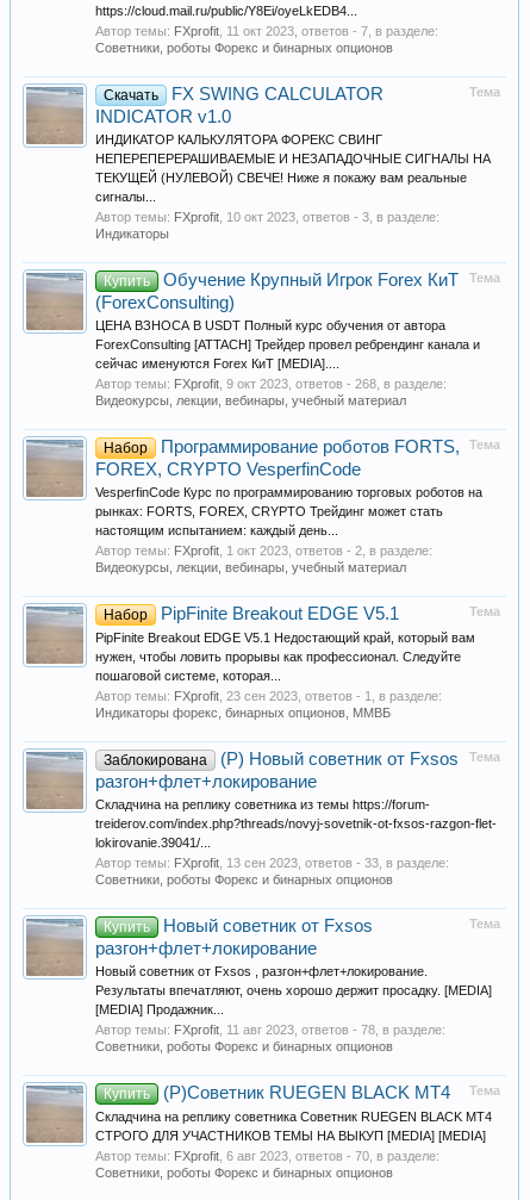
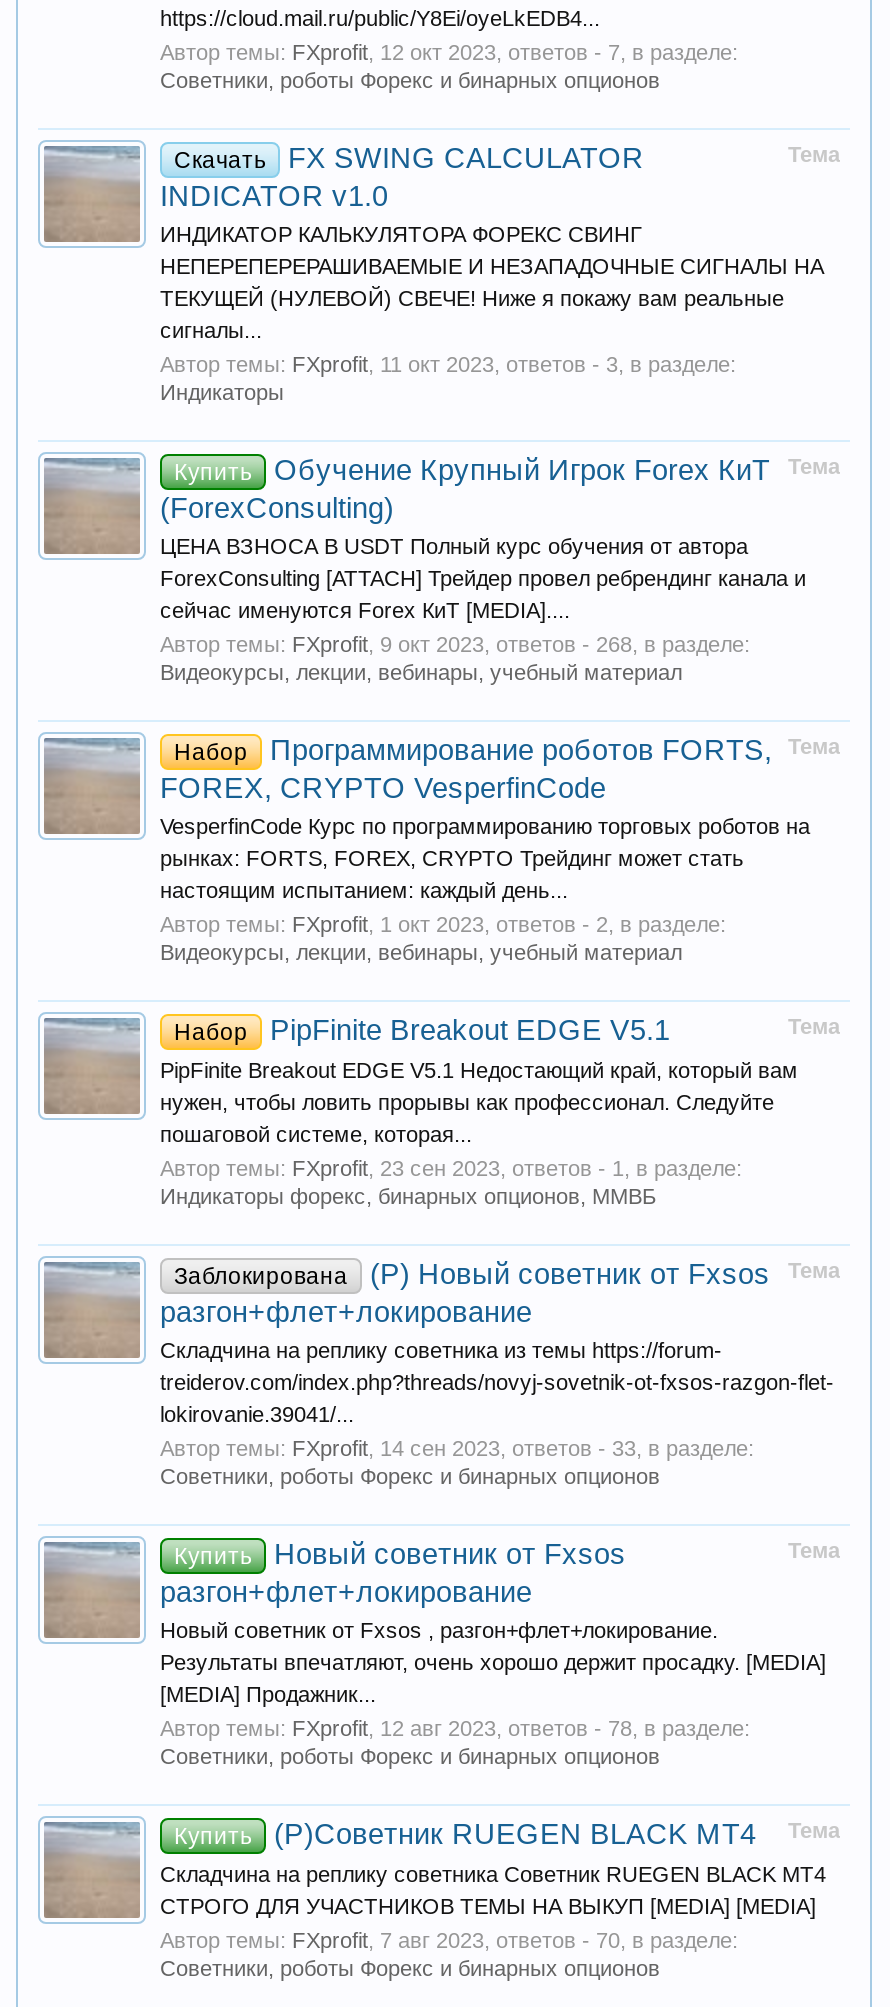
[95,24,438,38] Автор темы: FXprofit, 11 окт 2023, ответов - 7, в разделе: -> [160,40,738,64] Автор темы: FXprofit, 12 окт 2023, ответов - 7, в разделе:
[95,210,439,224] Автор темы: FXprofit, 10 окт 2023, ответов - 3, в разделе: -> [160,352,736,376] Автор темы: FXprofit, 11 окт 2023, ответов - 3, в разделе:
[95,855,449,870] Автор темы: FXprofit, 13 сен 2023, ответов - 33, в разделе: -> [160,1436,754,1460] Автор темы: FXprofit, 14 сен 2023, ответов - 33, в разделе:
[95,1022,445,1037] Автор темы: FXprofit, 11 авг 2023, ответов - 78, в разделе: -> [160,1716,750,1740] Автор темы: FXprofit, 12 авг 2023, ответов - 78, в разделе:
[95,1149,439,1163] Автор темы: FXprofit, 6 авг 2023, ответов - 70, в разделе: -> [160,1928,738,1952] Автор темы: FXprofit, 7 авг 2023, ответов - 70, в разделе:

